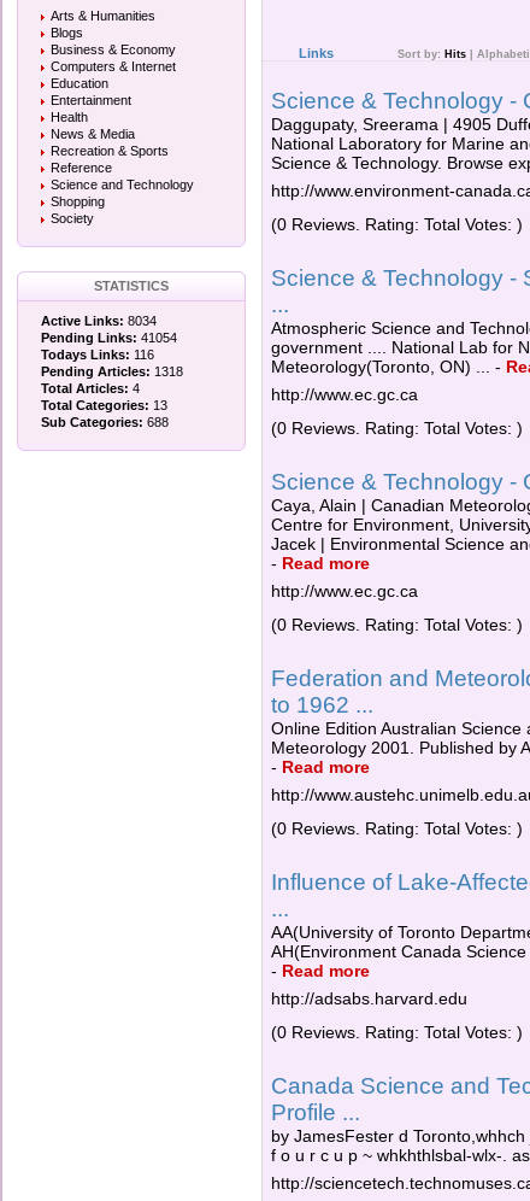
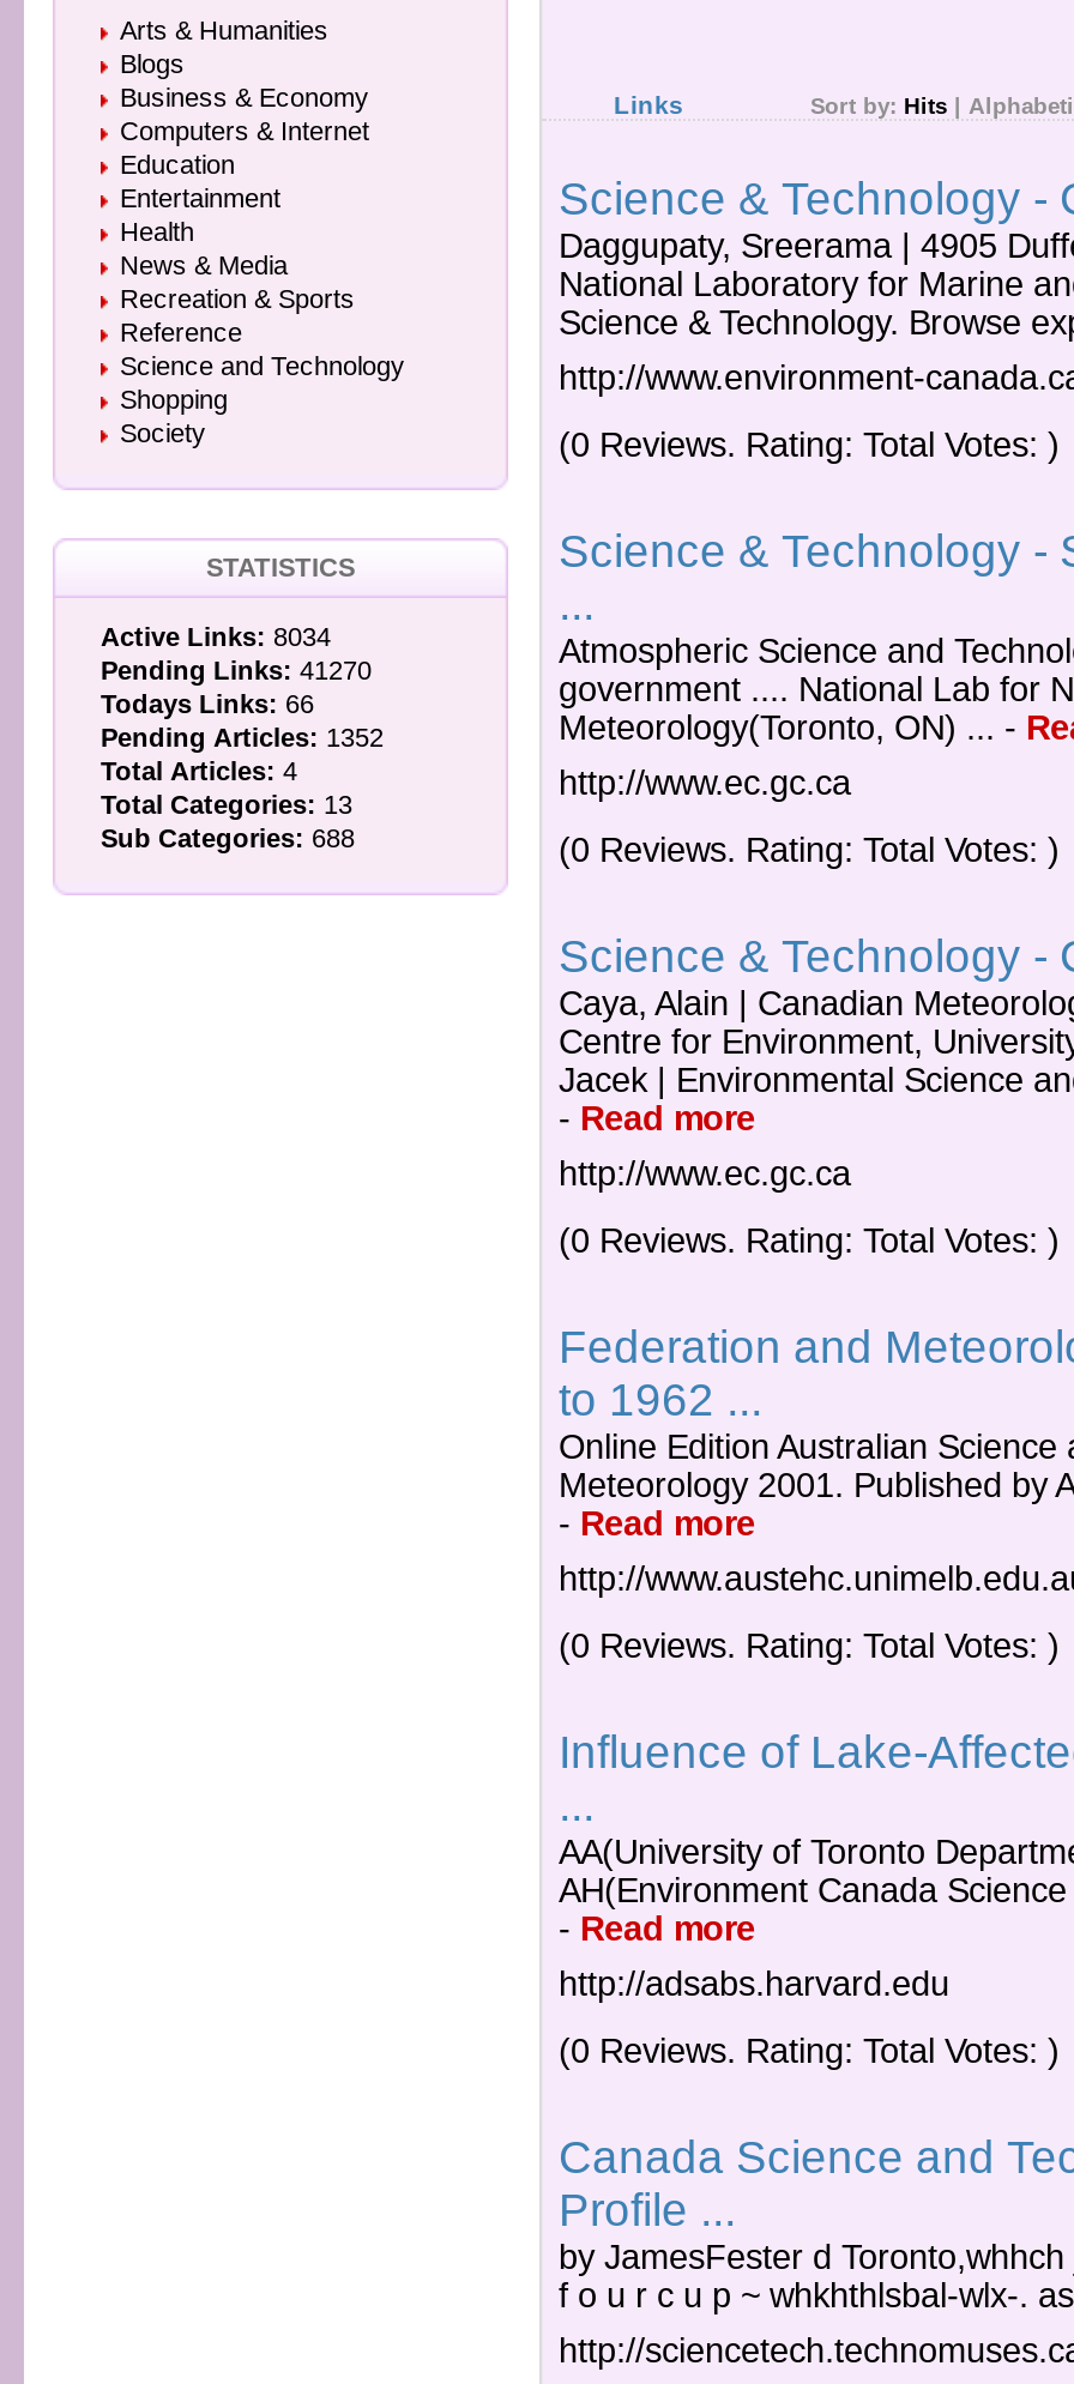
[41,330,177,345] Pending Links: 41054 -> [101,656,372,684] Pending Links: 41270
[41,347,154,362] Todays Links: 116 -> [101,689,314,718] Todays Links: 66
[41,364,183,379] Pending Articles: 1318 -> [101,723,384,752] Pending Articles: 1352

